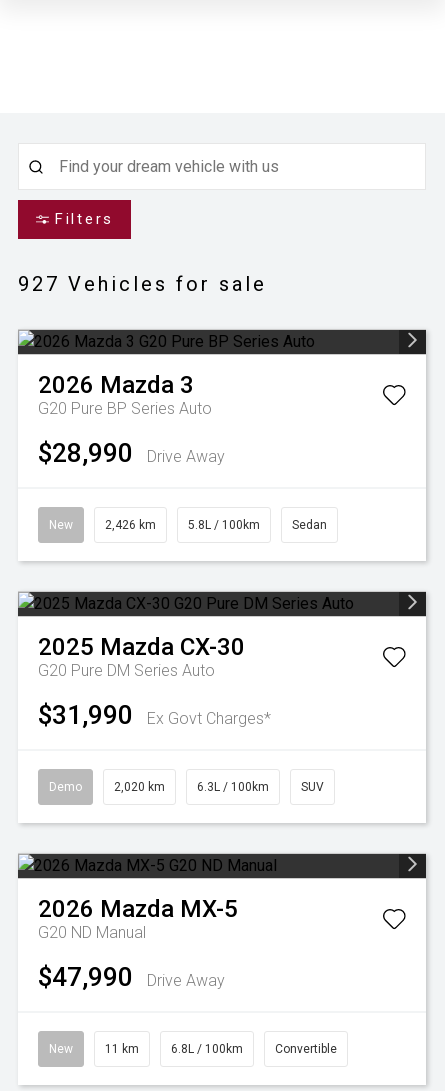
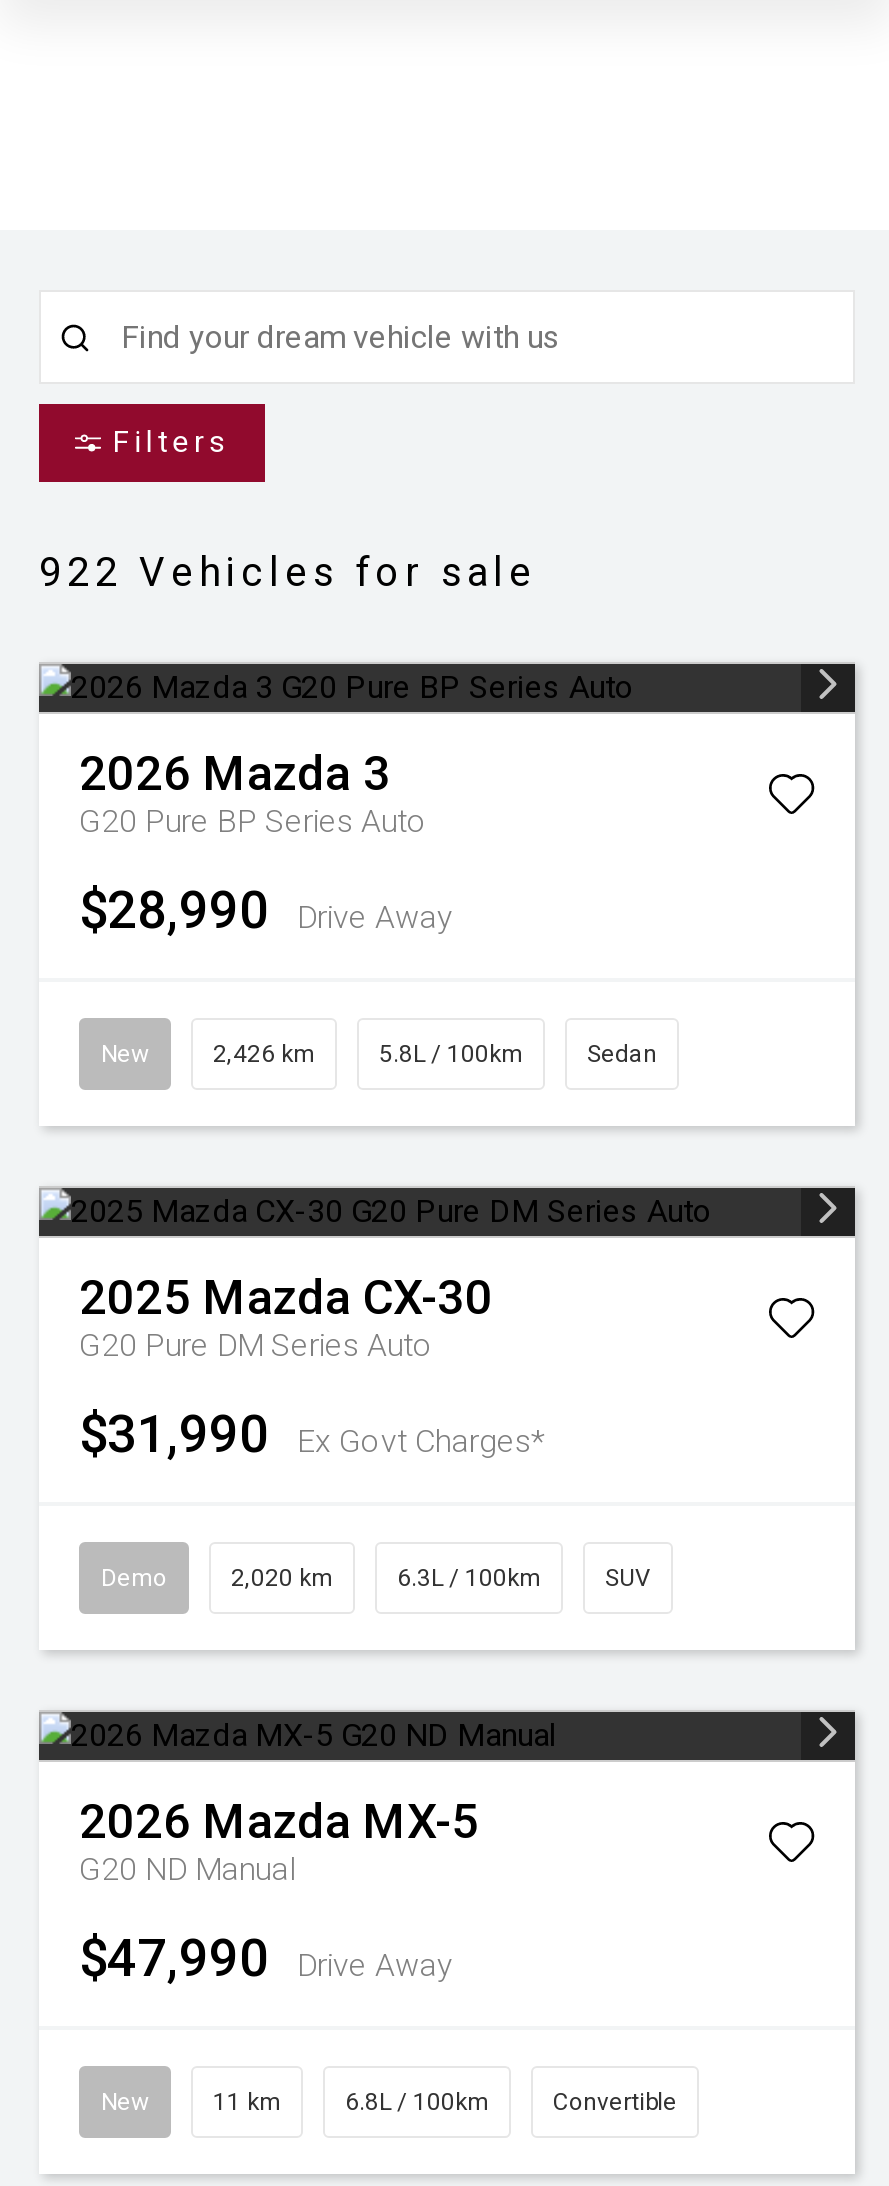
[18,272,267,296] 927 Vehicles for sale -> [39,548,537,596] 922 Vehicles for sale

